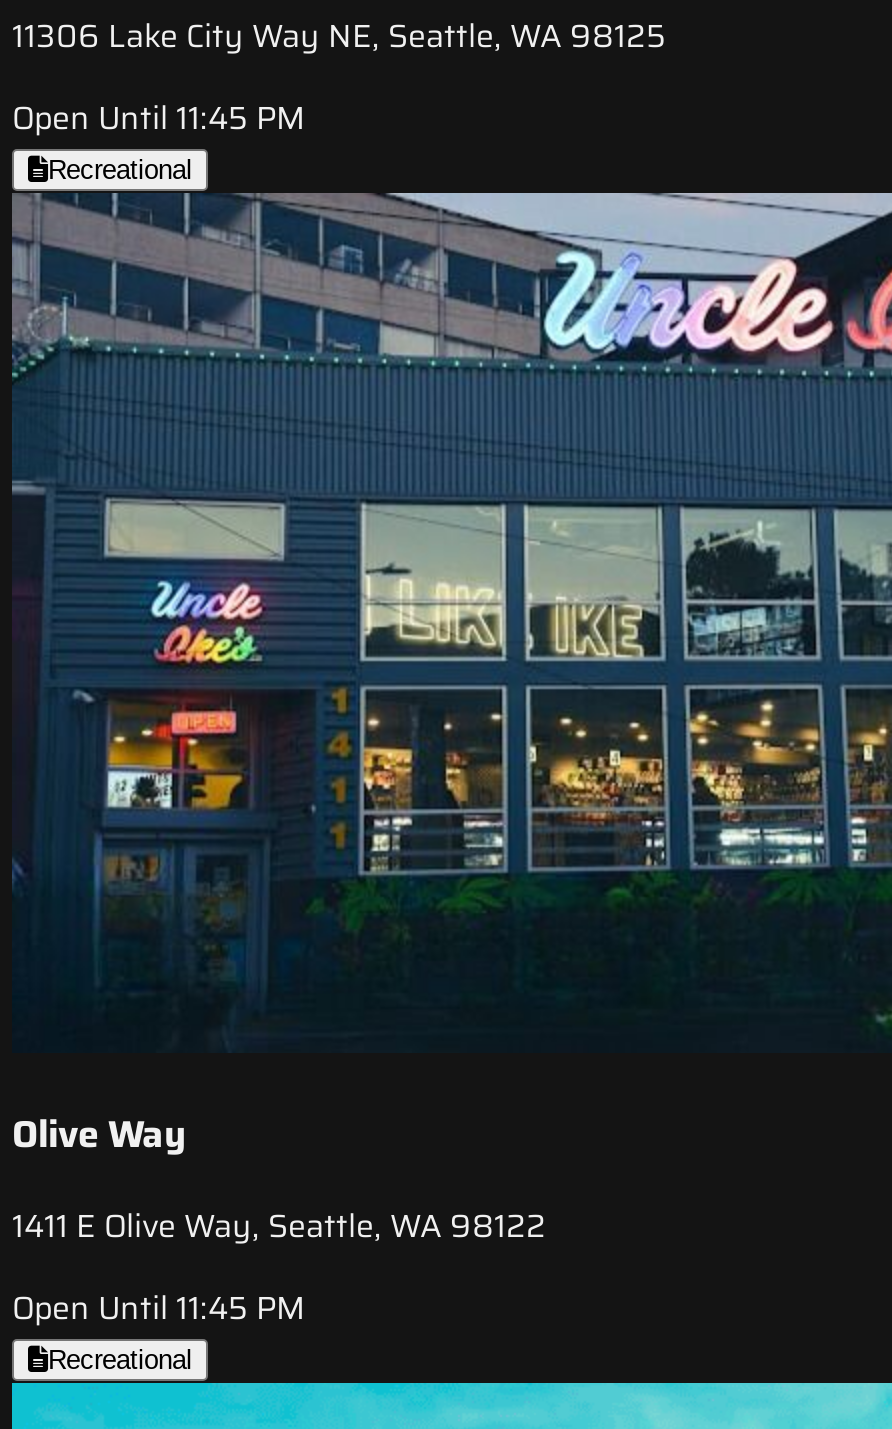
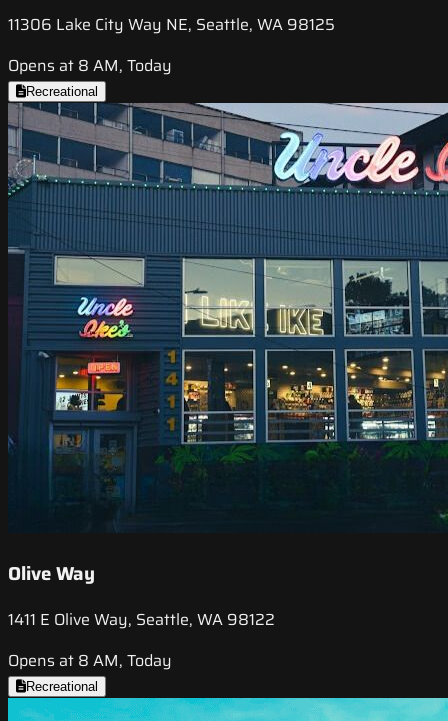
[12,94,306,144] Open Until 11:45 PM -> [8,53,172,78] Opens at 8 AM, Today
[12,1283,306,1333] Open Until 11:45 PM -> [8,648,172,673] Opens at 8 AM, Today

